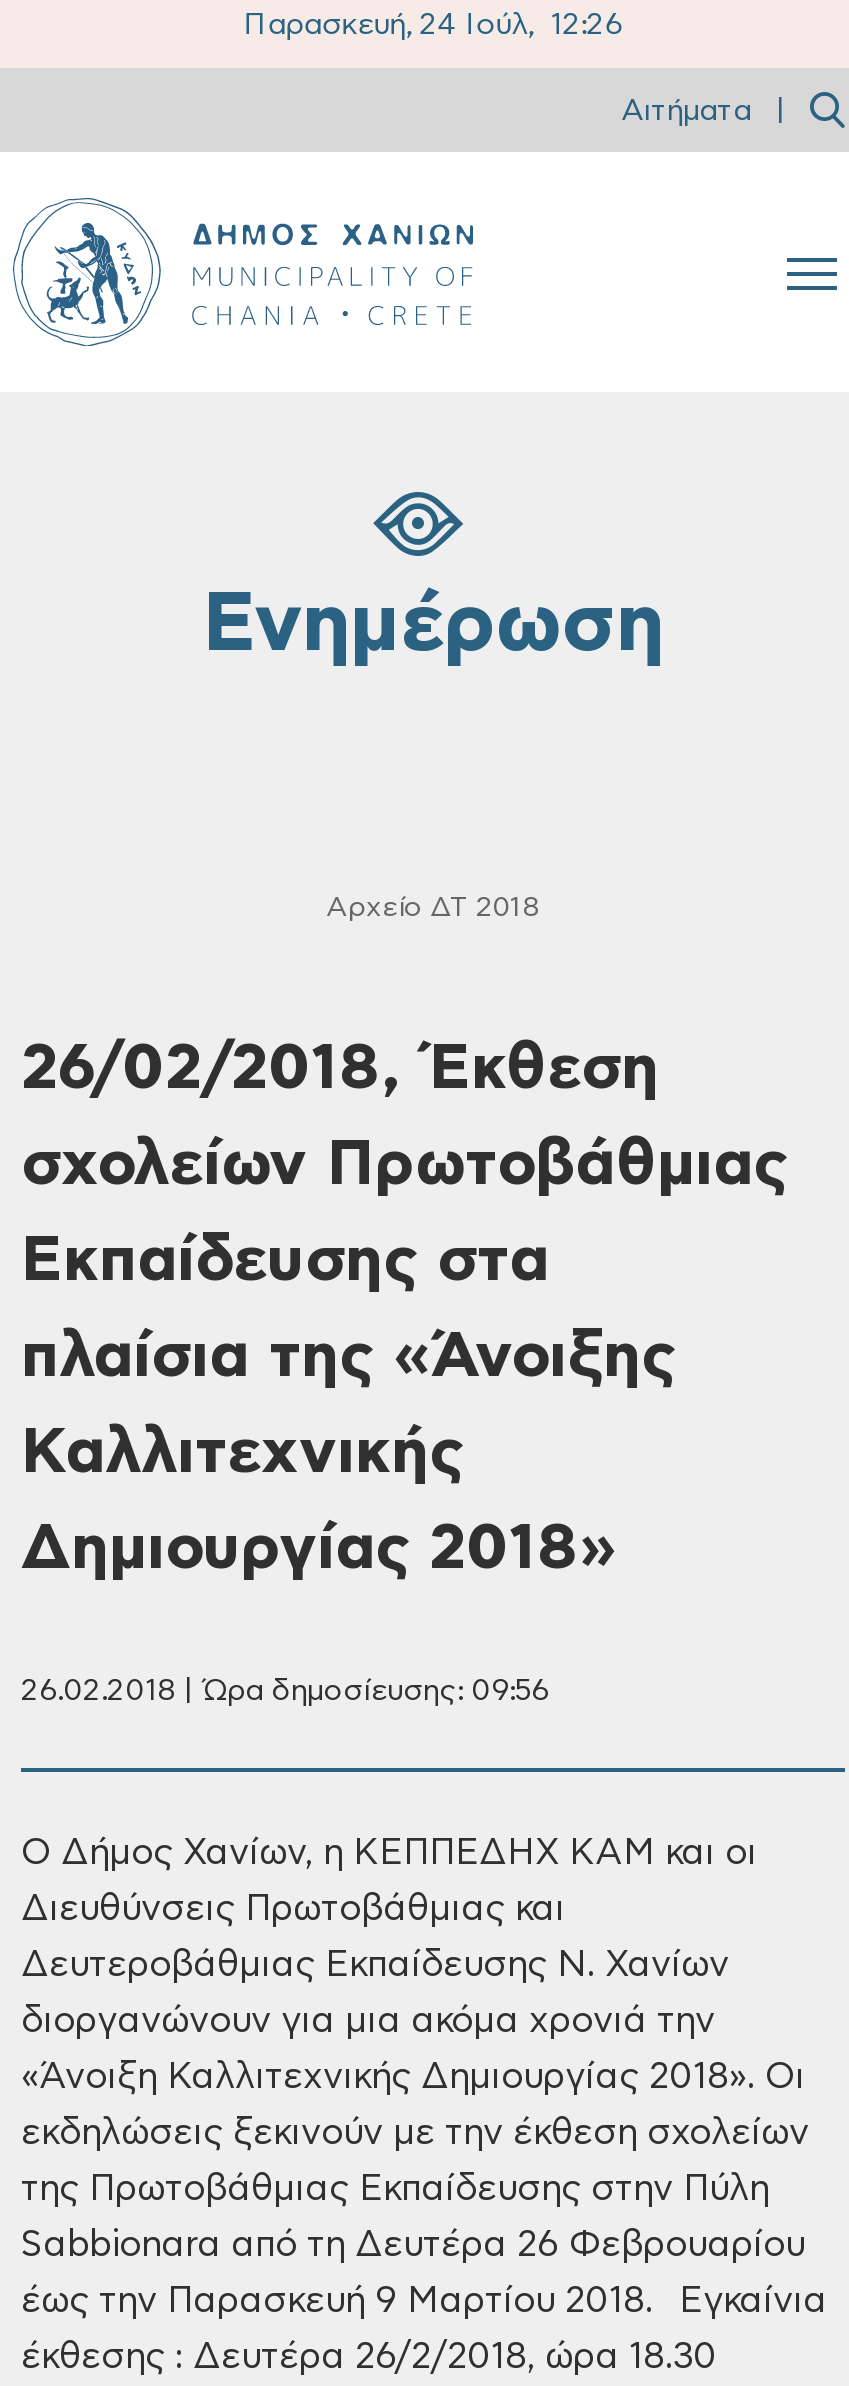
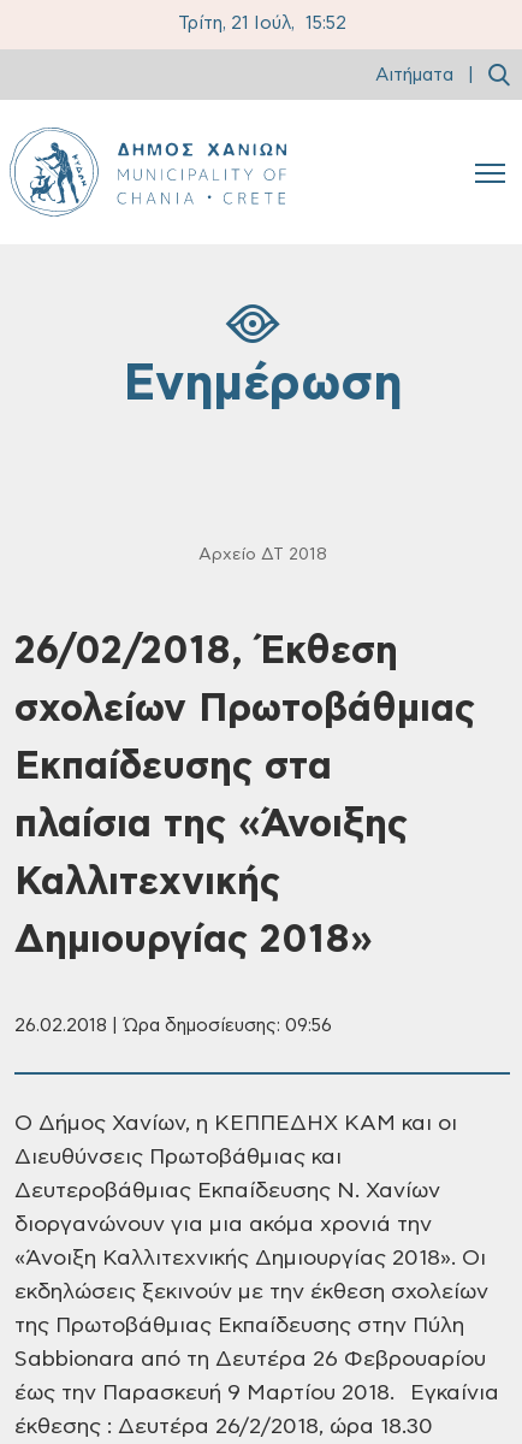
[243,10,623,40] Παρασκευή, 24 Ιούλ, 12:26 -> [178,14,346,32] Τρίτη, 21 Ιούλ, 15:52

